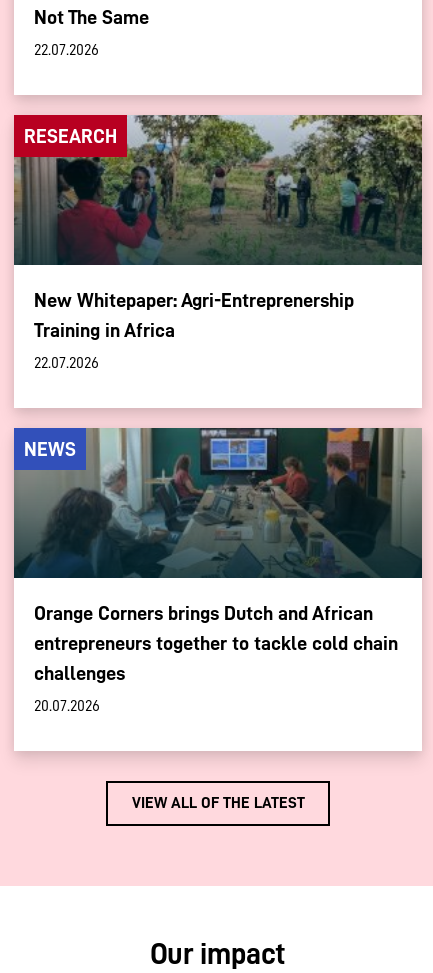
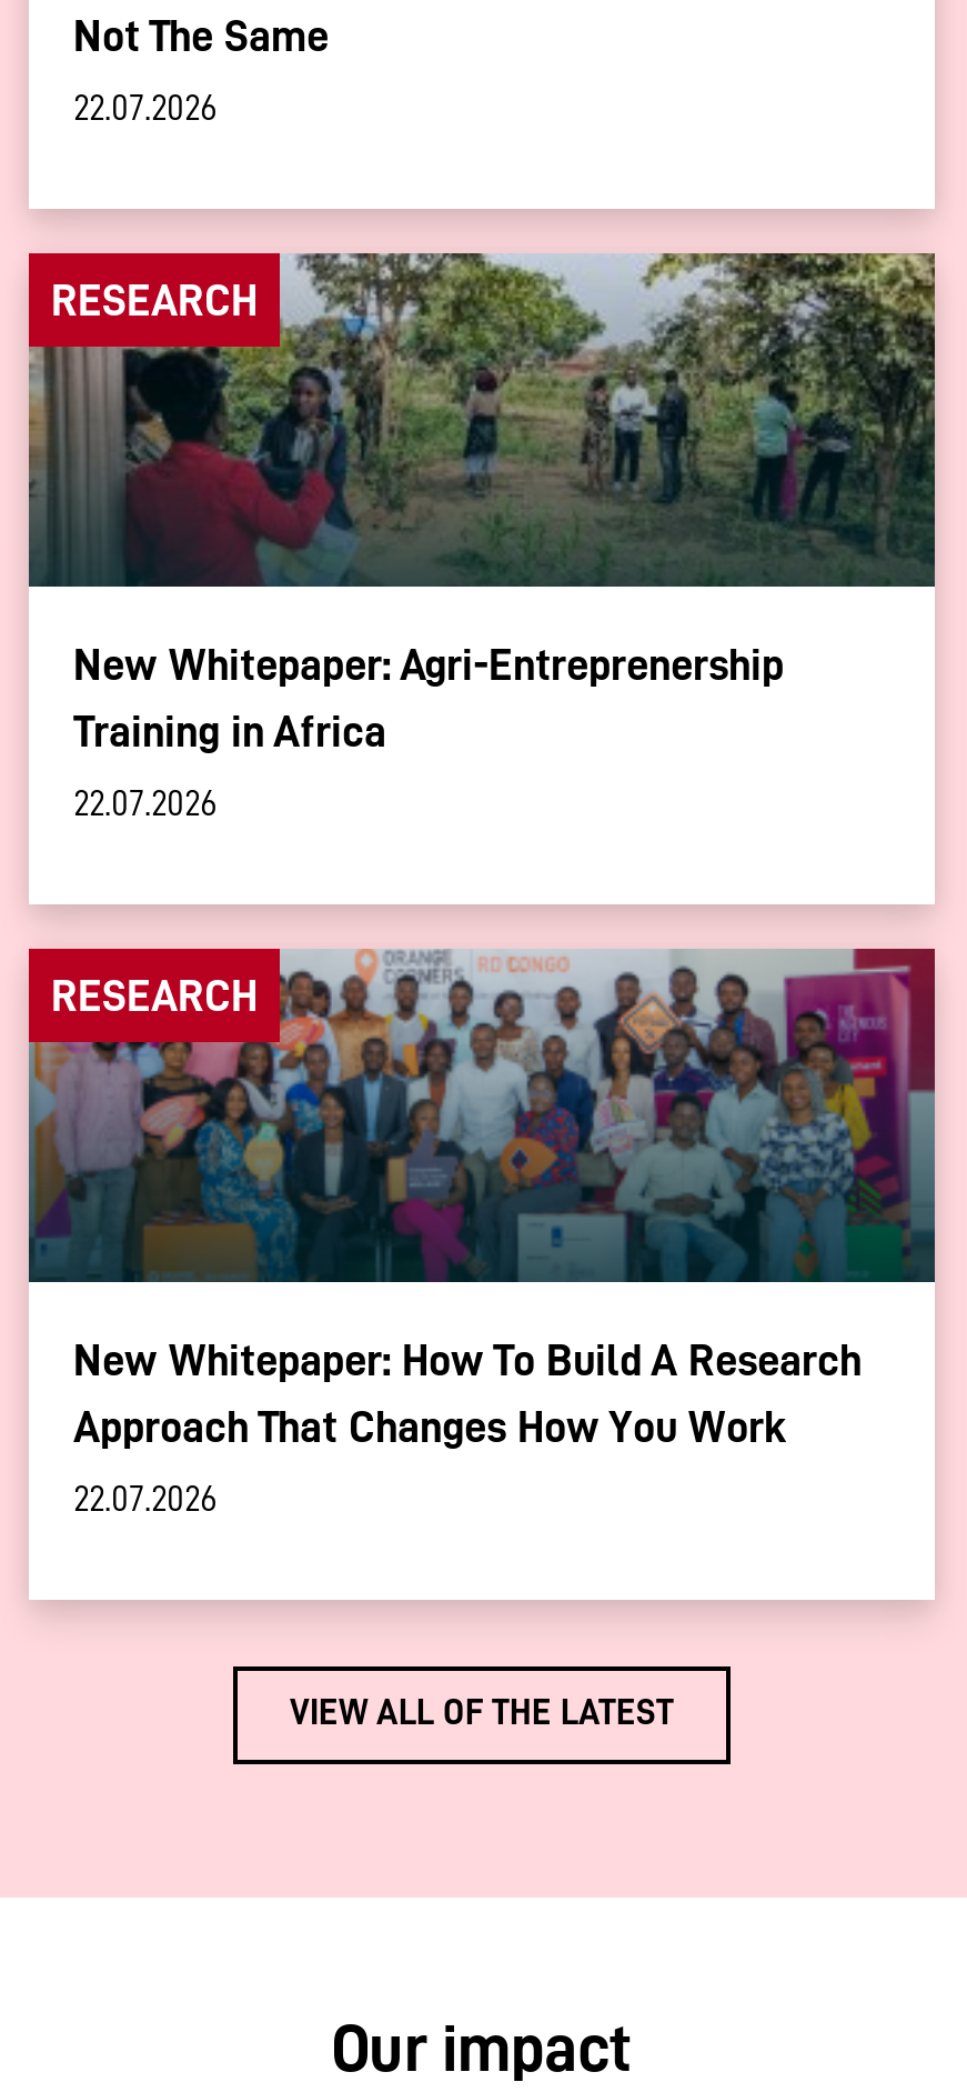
[13,427,422,579] [image] | NEWS -> [27,945,935,1283] [image] | RESEARCH
[34,603,398,714] Orange Corners brings Dutch and African | entrepreneurs together to tackle cold chain | challenges | 20.07.2026 -> [73,1337,862,1517] New Whitepaper: How To Build A Research | Approach That Changes How You Work | 22.07.2026

